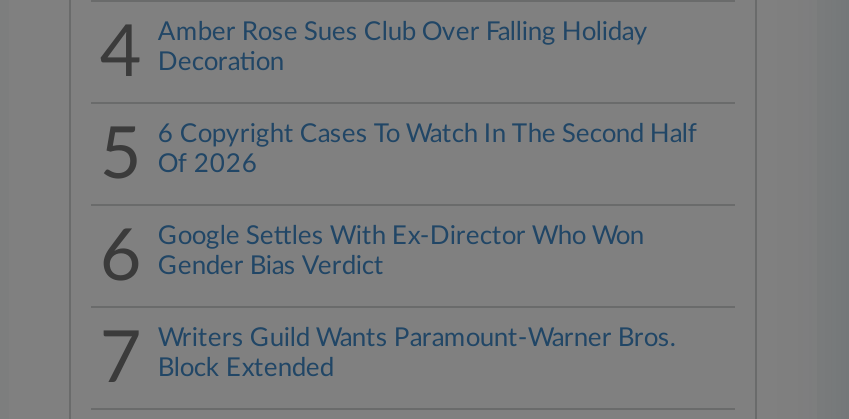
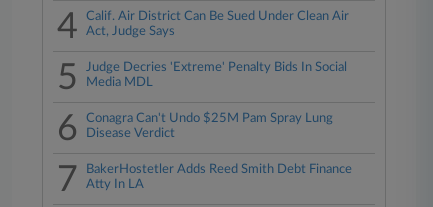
[158,20,648,76] Amber Rose Sues Club Over Falling Holiday | Decoration -> [86,10,349,38] Calif. Air District Can Be Sued Under Clean Air | Act, Judge Says
[158,122,698,178] 6 Copyright Cases To Watch In The Second Half | Of 2026 -> [86,61,347,89] Judge Decries 'Extreme' Penalty Bids In Social | Media MDL
[158,224,644,280] Google Settles With Ex-Director Who Won | Gender Bias Verdict -> [86,112,333,140] Conagra Can't Undo $25M Pam Spray Lung | Disease Verdict
[158,326,676,382] Writers Guild Wants Paramount-Warner Bros. | Block Extended -> [86,163,352,191] BakerHostetler Adds Reed Smith Debt Finance | Atty In LA

